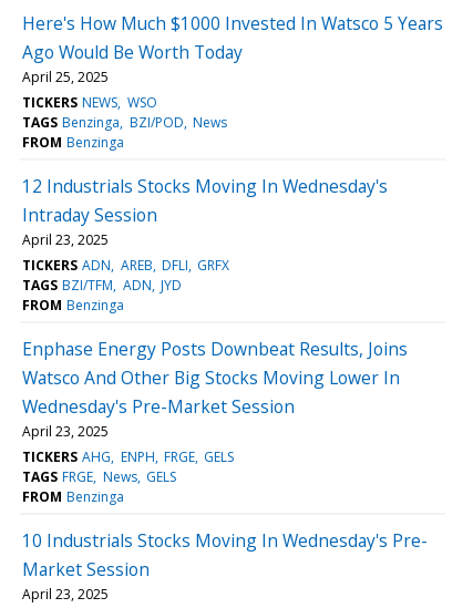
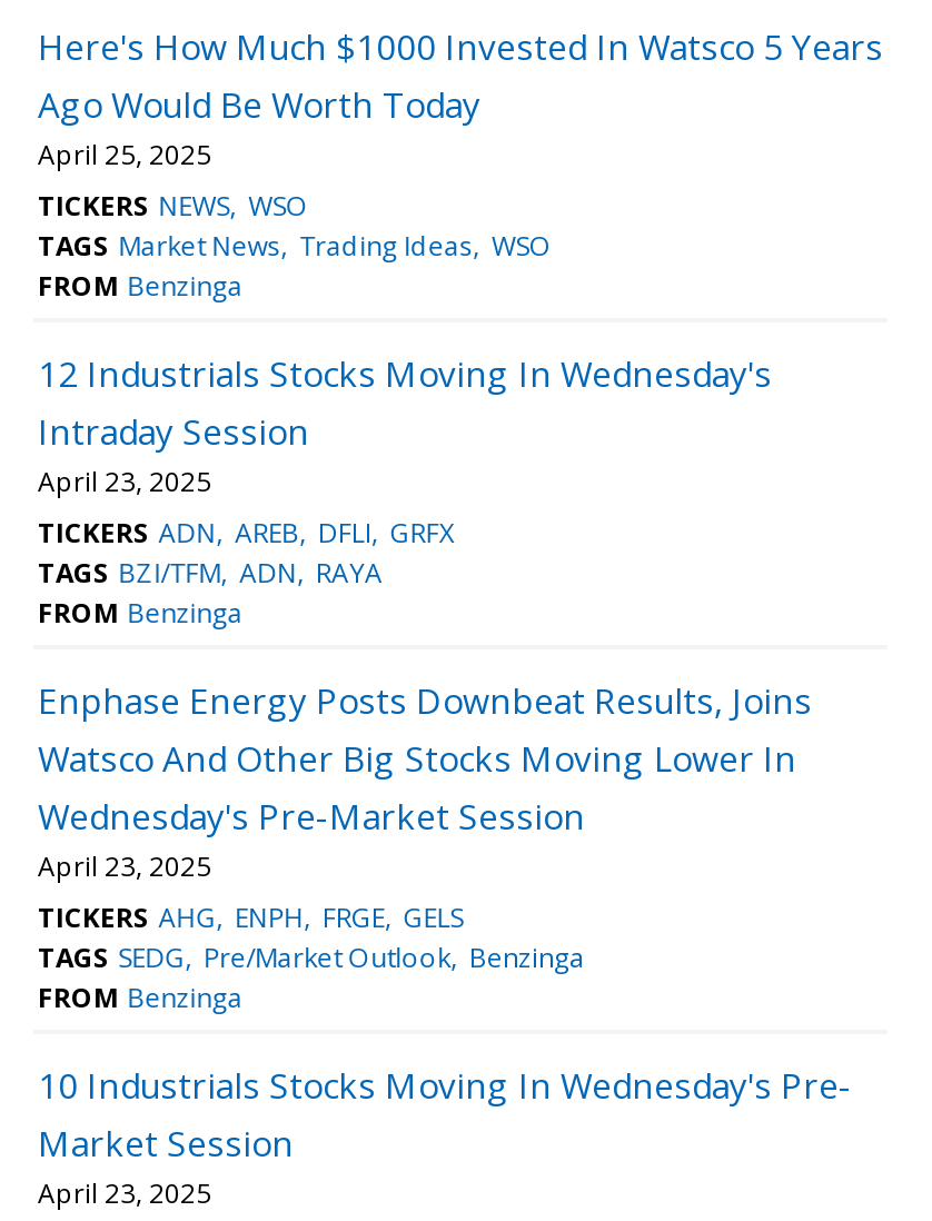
[22,113,227,132] TAGS Benzinga BZI/POD News -> [38,226,551,264] TAGS Market News Trading Ideas WSO
[22,276,182,294] TAGS BZI/TFM ADN JYD -> [38,553,382,591] TAGS BZI/TFM ADN RAYA
[22,467,176,486] TAGS FRGE News GELS -> [38,938,585,976] TAGS SEDG Pre/Market Outlook Benzinga

